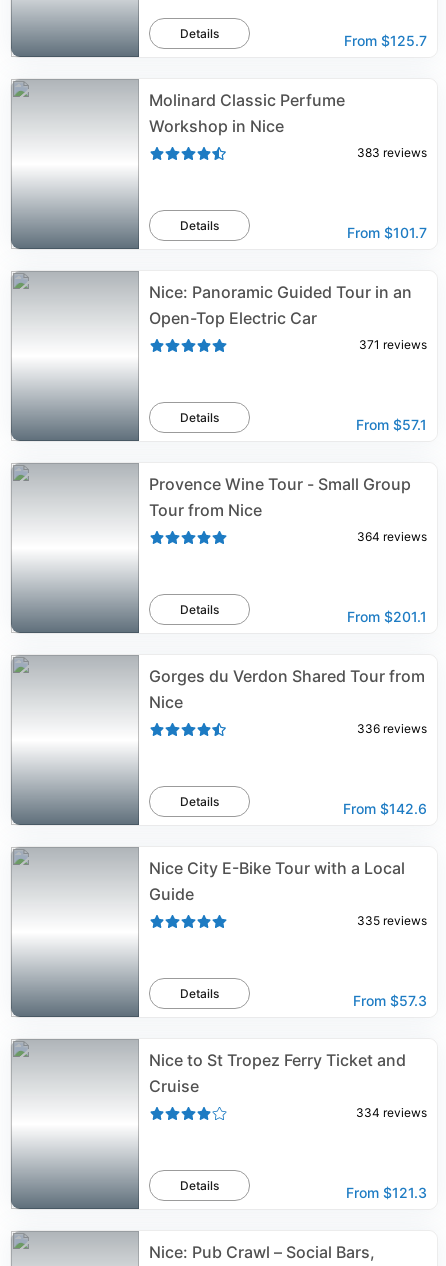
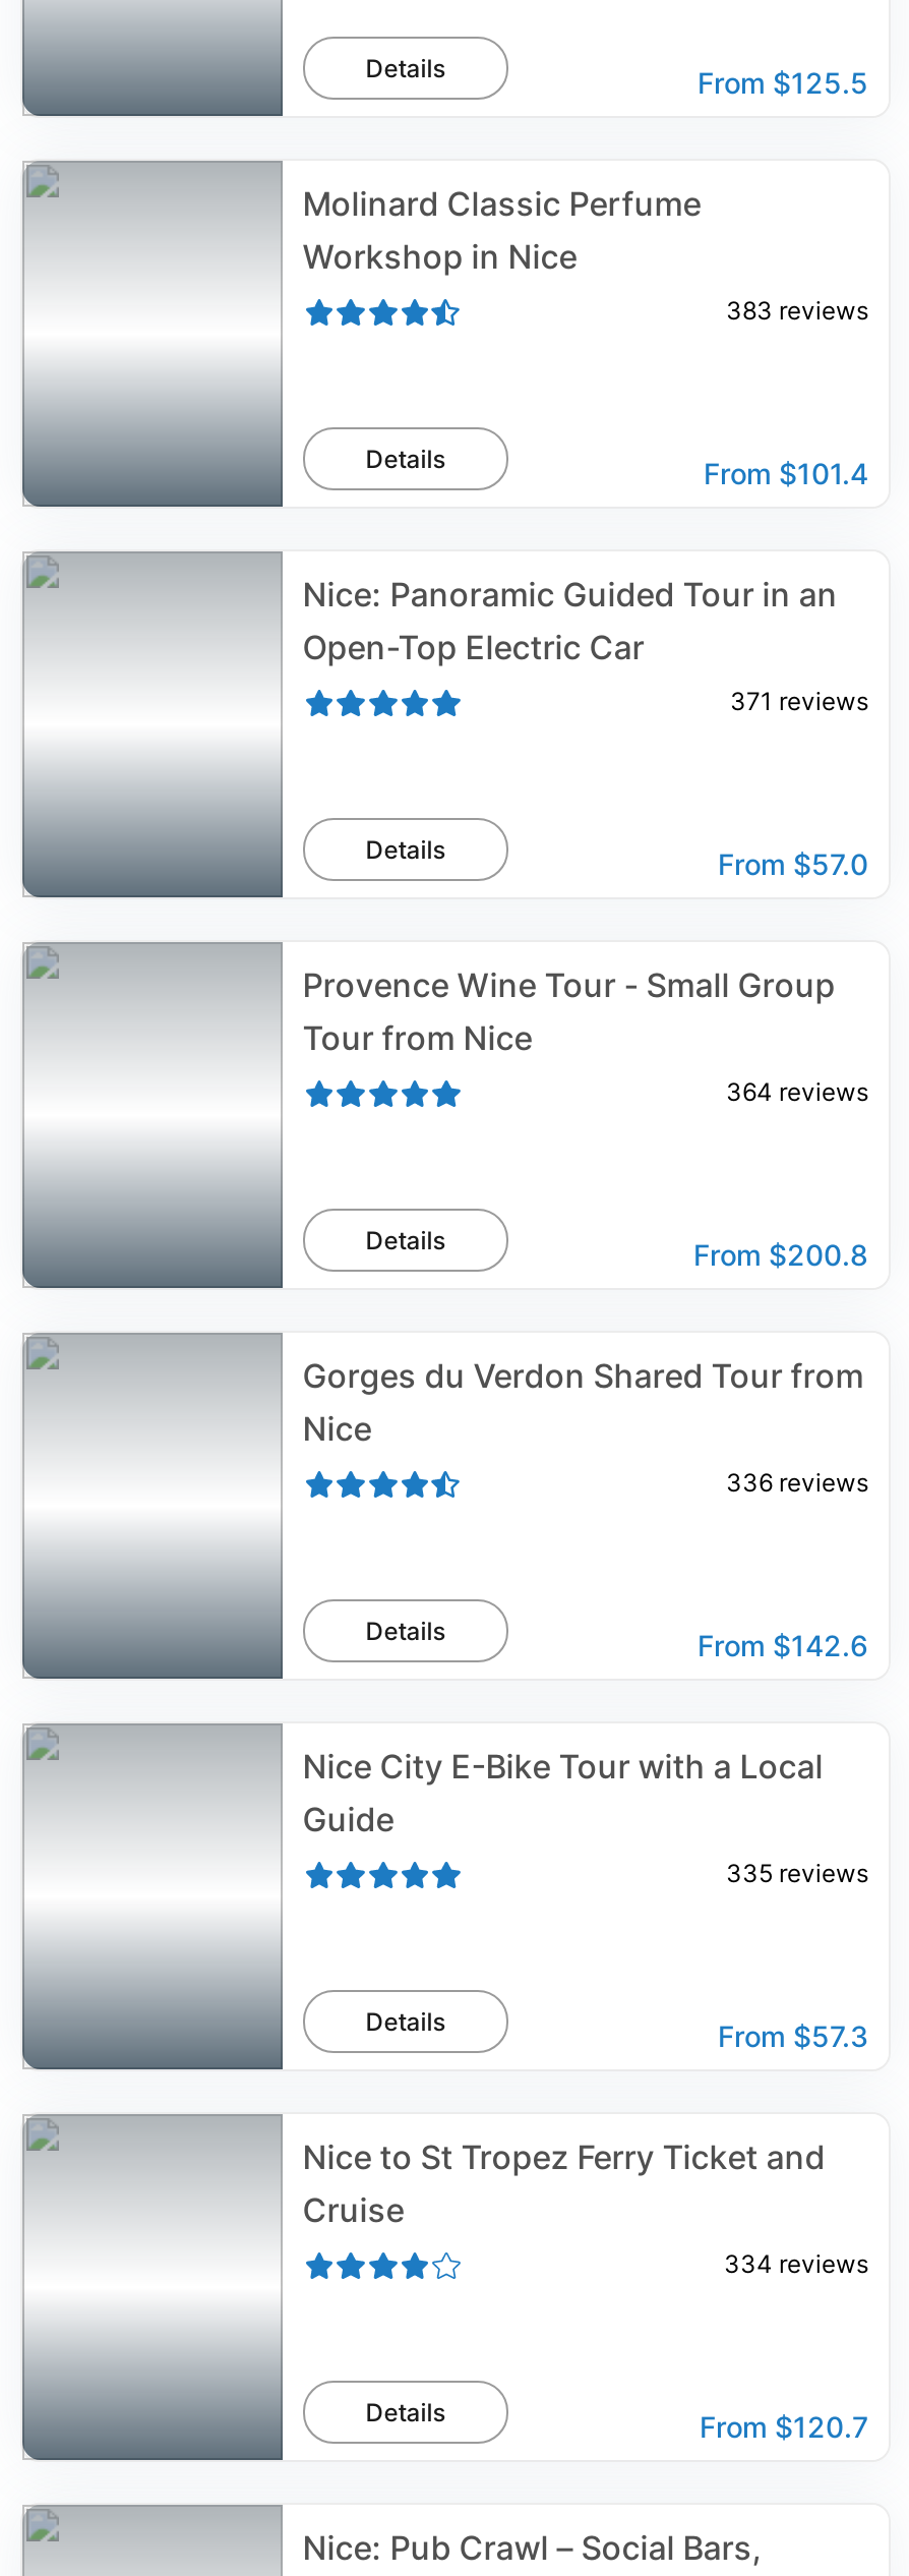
[344,32,427,49] From $125.7 -> [698,65,868,100] From $125.5
[347,224,427,241] From $101.7 -> [704,456,868,490] From $101.4
[356,416,427,433] From $57.1 -> [718,846,868,881] From $57.0
[347,608,427,625] From $201.1 -> [693,1237,868,1272] From $200.8
[346,1184,427,1201] From $121.3 -> [700,2409,868,2444] From $120.7

